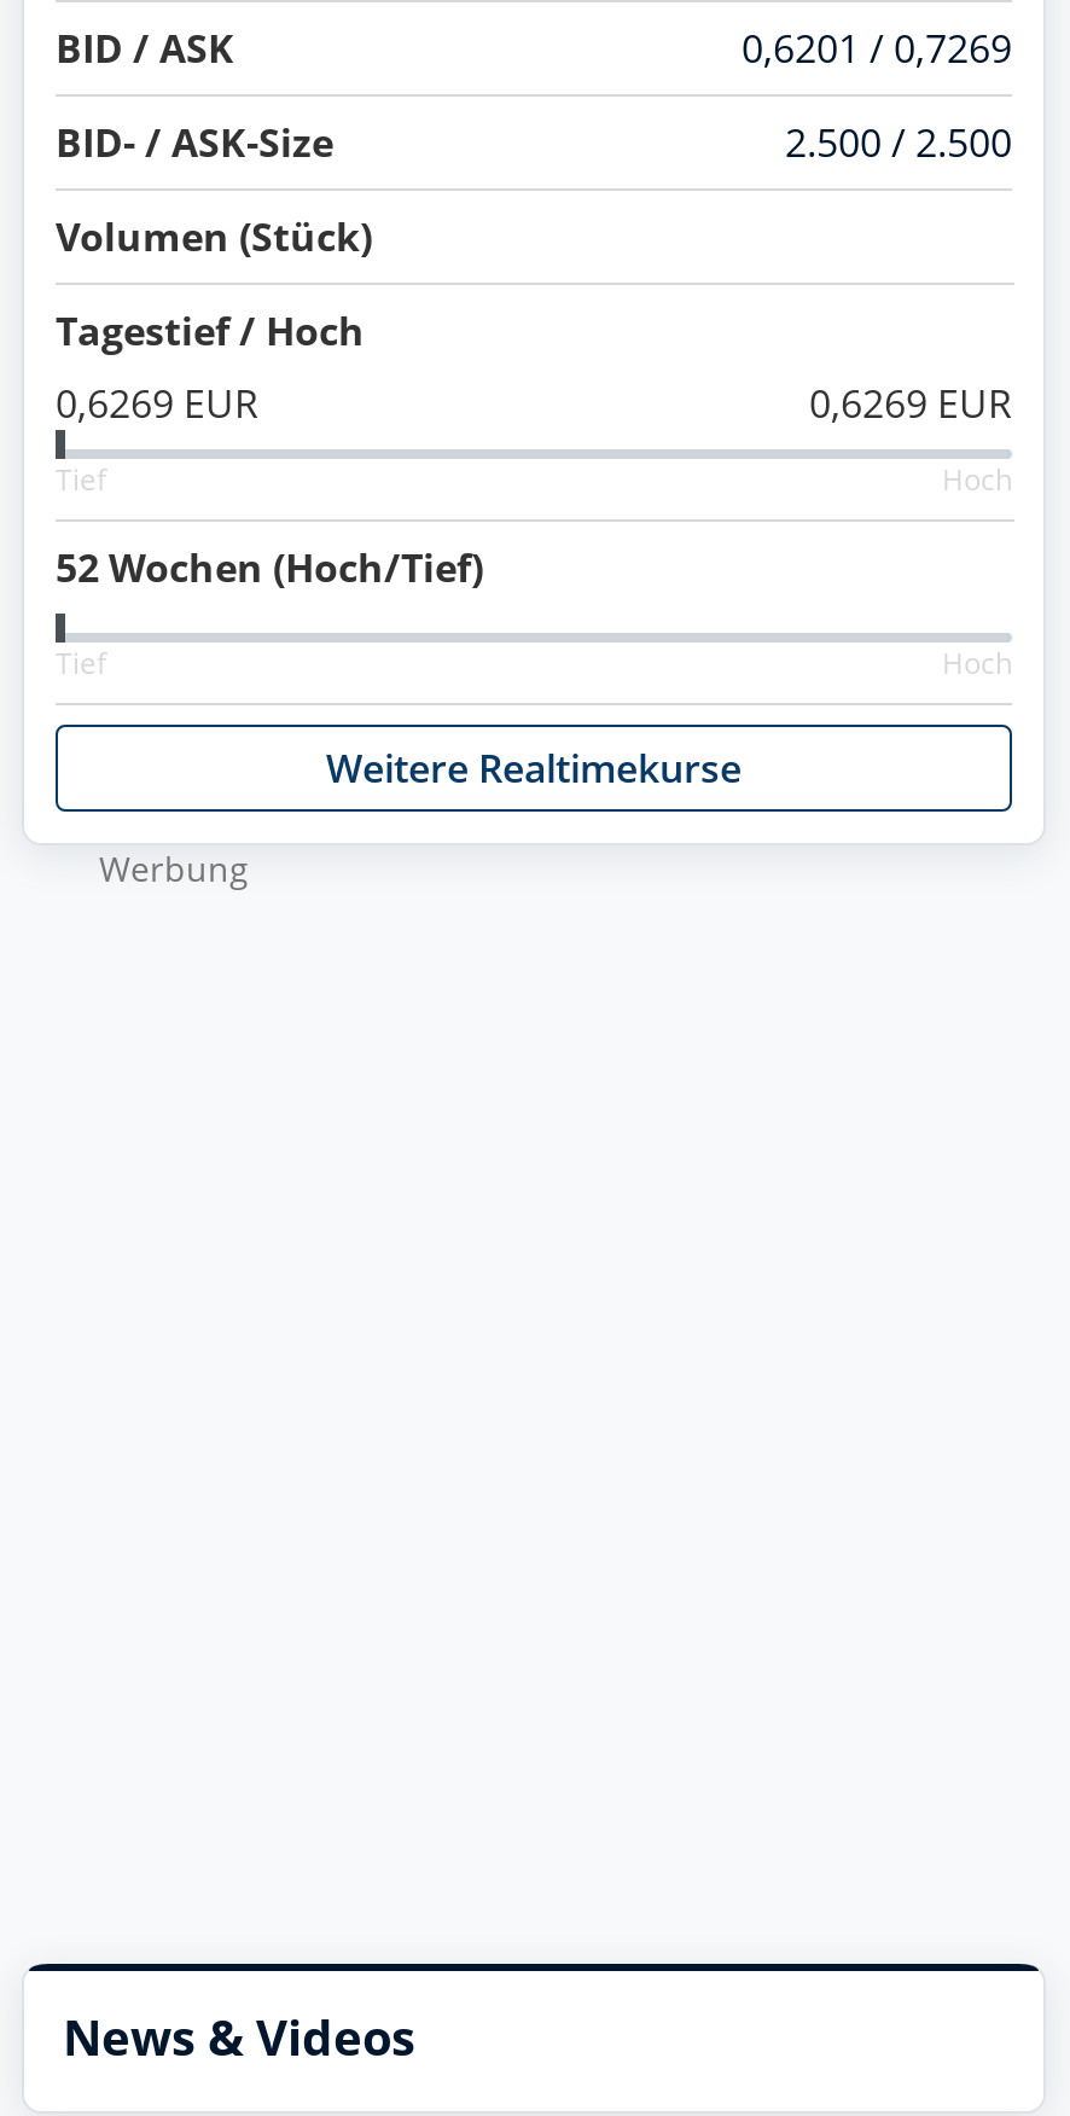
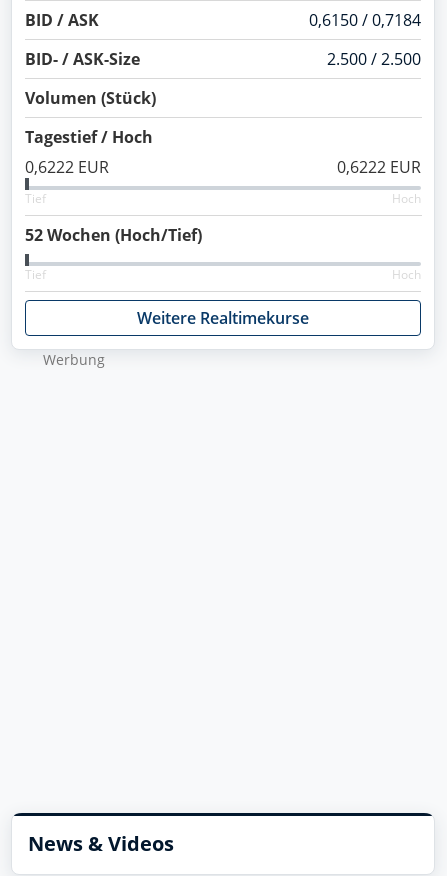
[742,21,1012,74] 0,6201 / 0,7269 -> [309,8,421,30] 0,6150 / 0,7184
[56,376,258,429] 0,6269 EUR -> [25,155,109,177] 0,6222 EUR
[809,376,1012,429] 0,6269 EUR -> [337,155,421,177] 0,6222 EUR

